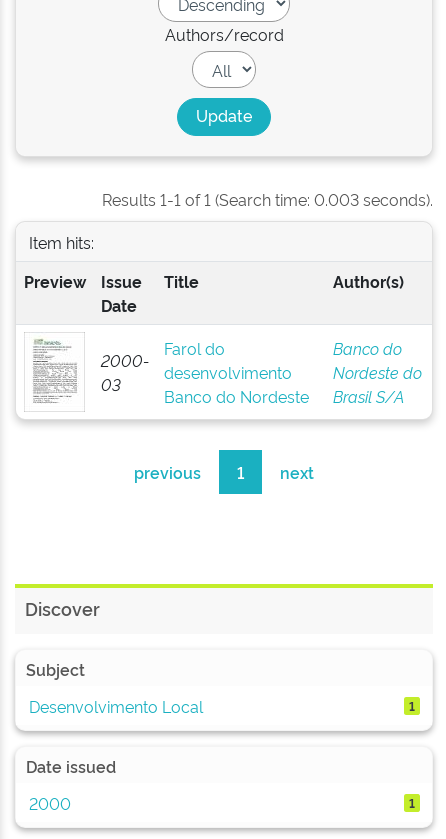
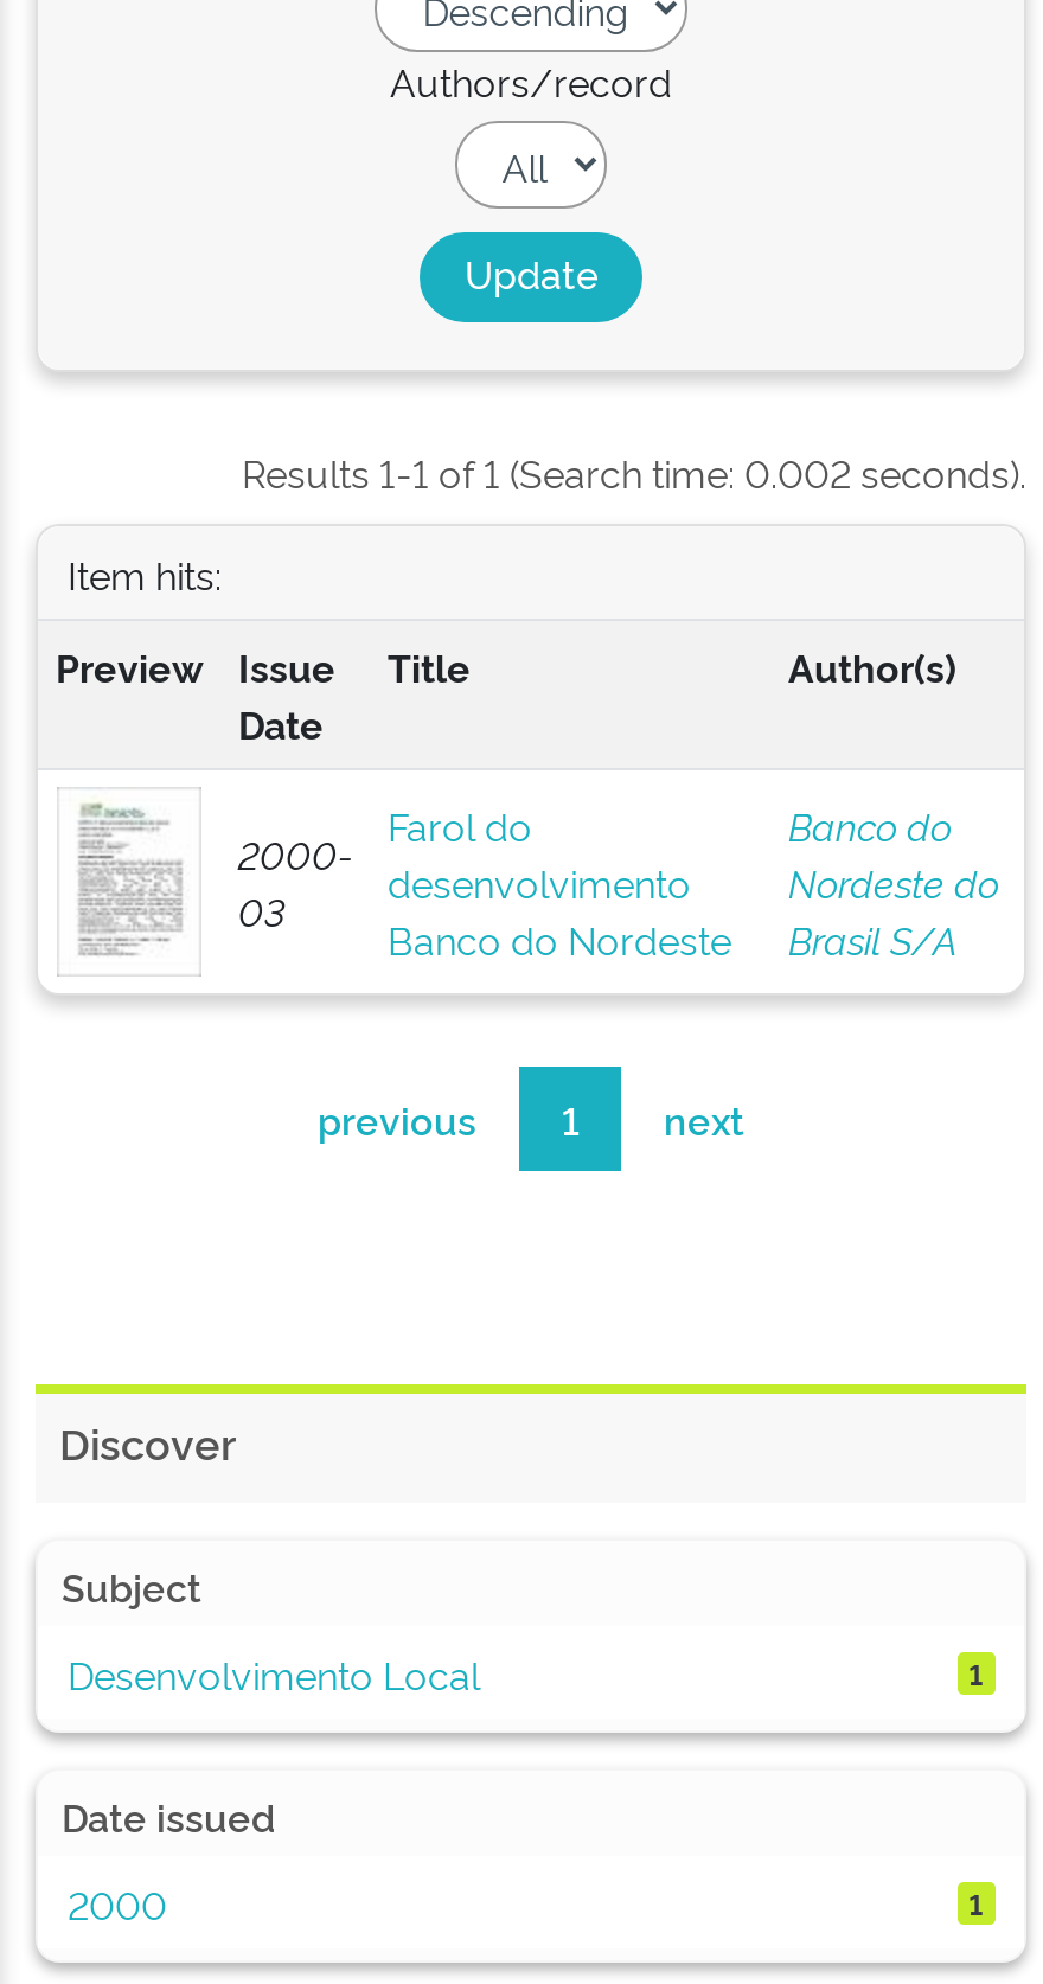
[102,188,433,210] Results 1-1 of 1 (Search time: 0.003 seconds). -> [242,446,1026,498] Results 1-1 of 1 (Search time: 0.002 seconds).

